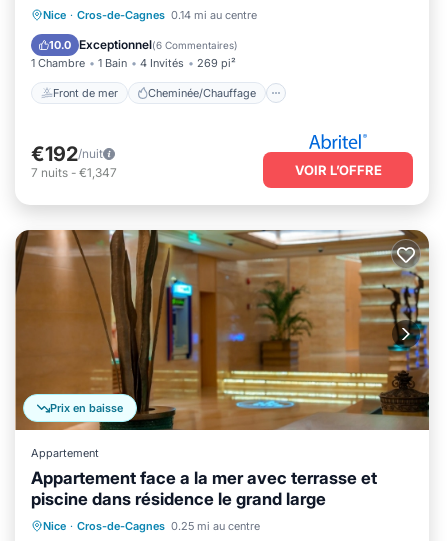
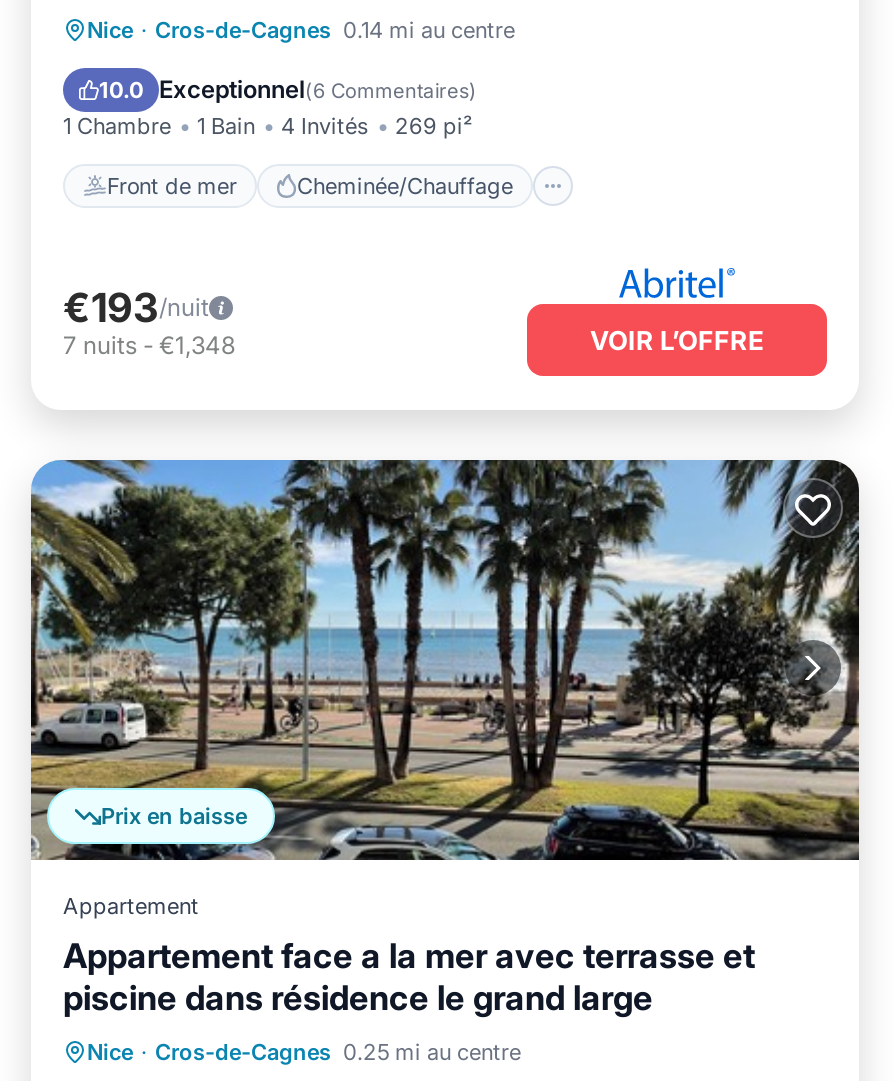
[31,141,103,165] €192/nuit -> [63,283,209,331] €193/nuit
[31,164,117,179] 7 nuits - €1,347 -> [63,329,235,359] 7 nuits - €1,348
[15,229,430,431] [image] -> [29,458,861,862] [image]

